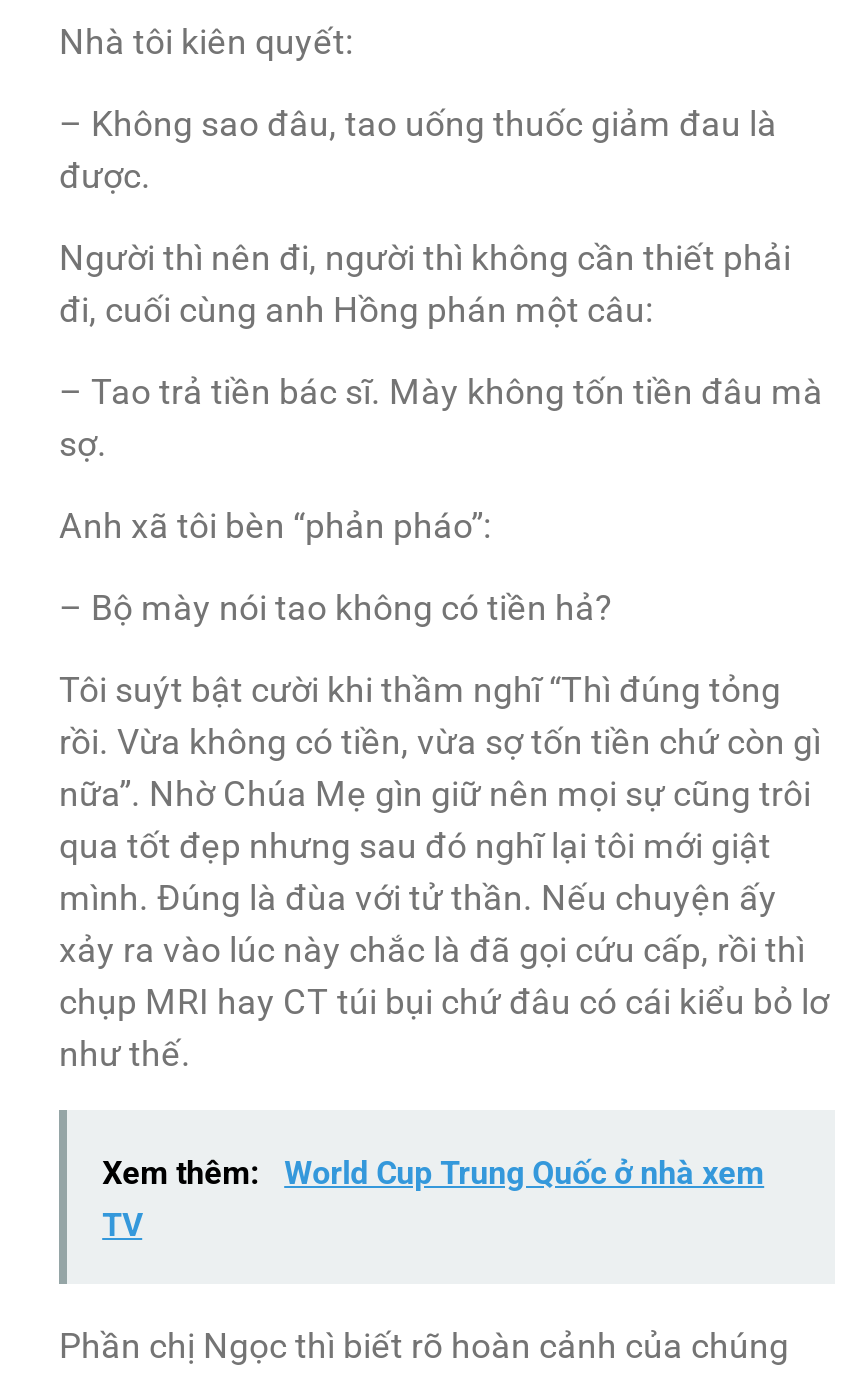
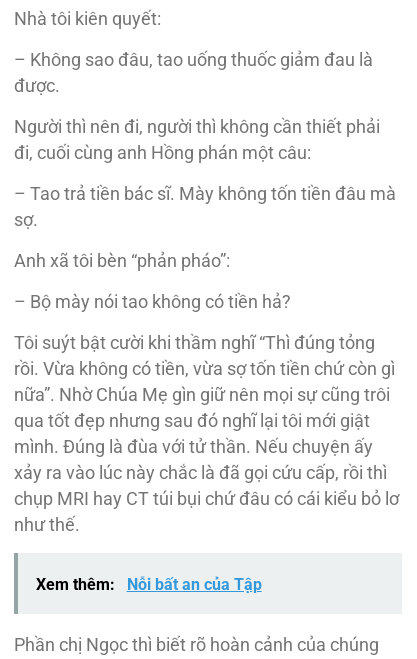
[102,1153,764,1243] Xem thêm: World Cup Trung Quốc ở nhà xem | TV -> [36,575,262,594] Xem thêm: Nỗi bất an của Tập

